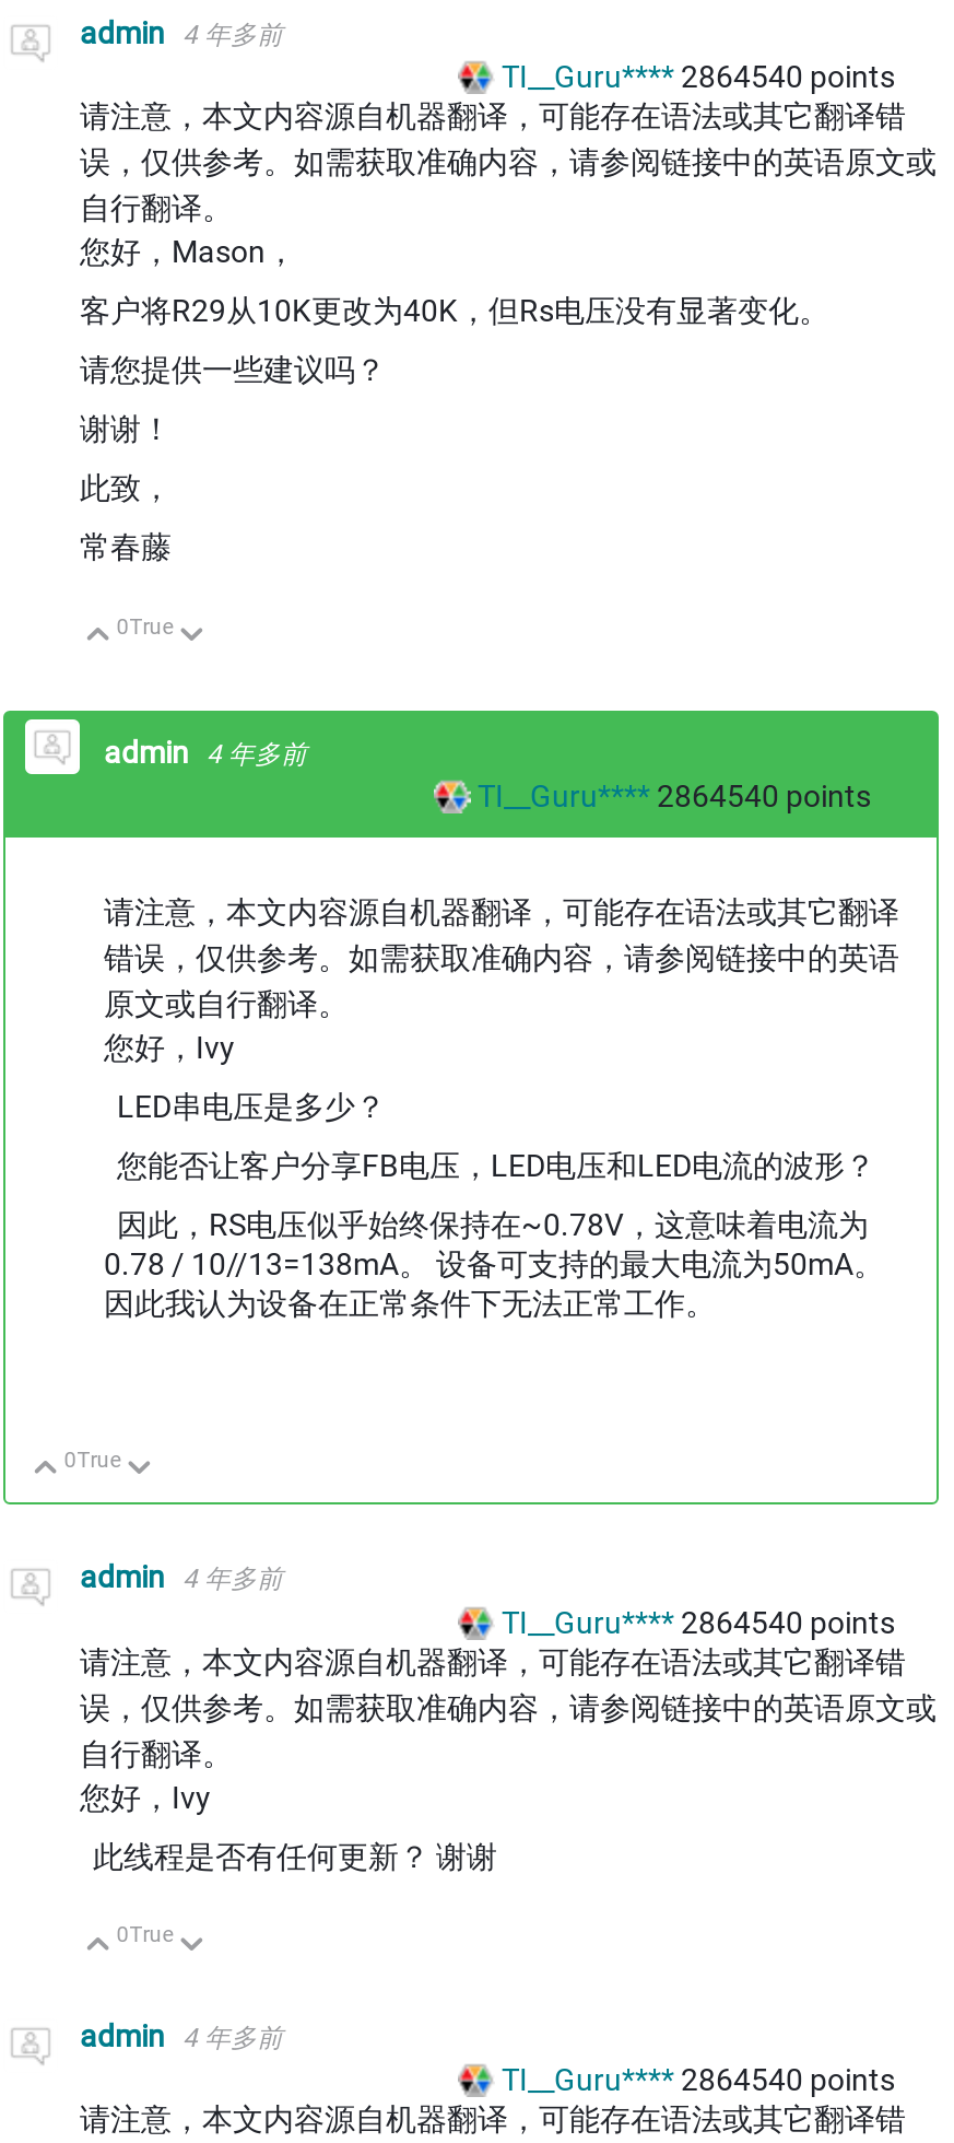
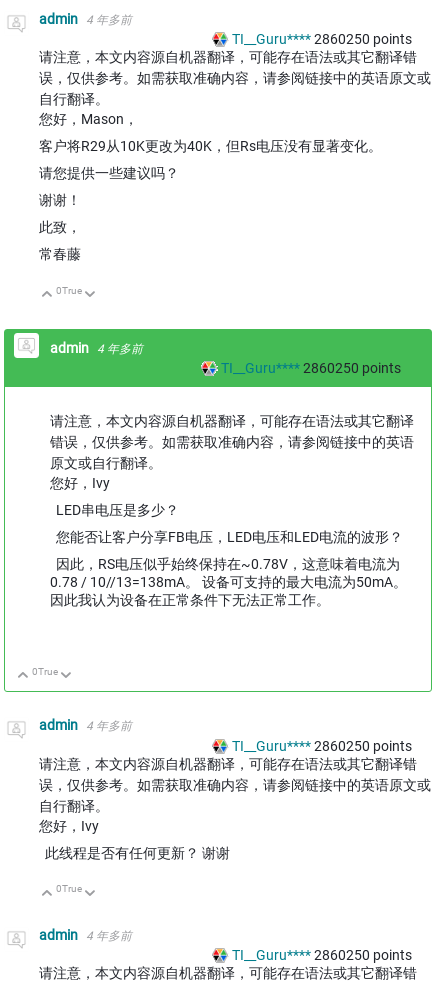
[502,59,895,94] TI__Guru**** 2864540 points -> [232,31,412,47] TI__Guru**** 2860250 points
[478,778,871,813] TI__Guru**** 2864540 points -> [221,360,401,376] TI__Guru**** 2860250 points
[502,1604,895,1639] TI__Guru**** 2864540 points -> [232,738,412,754] TI__Guru**** 2860250 points
[502,2063,895,2098] TI__Guru**** 2864540 points -> [232,947,412,963] TI__Guru**** 2860250 points

